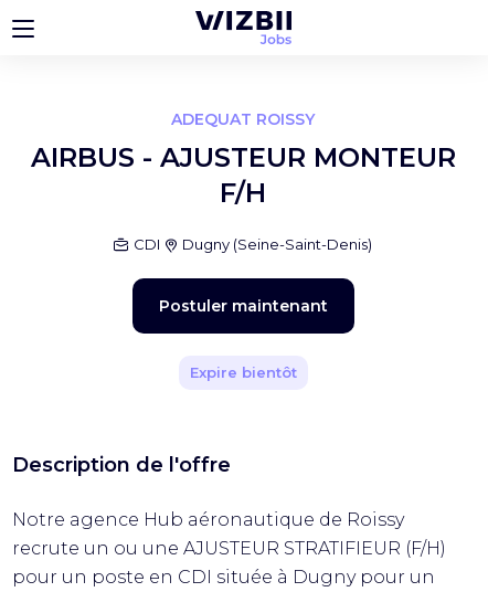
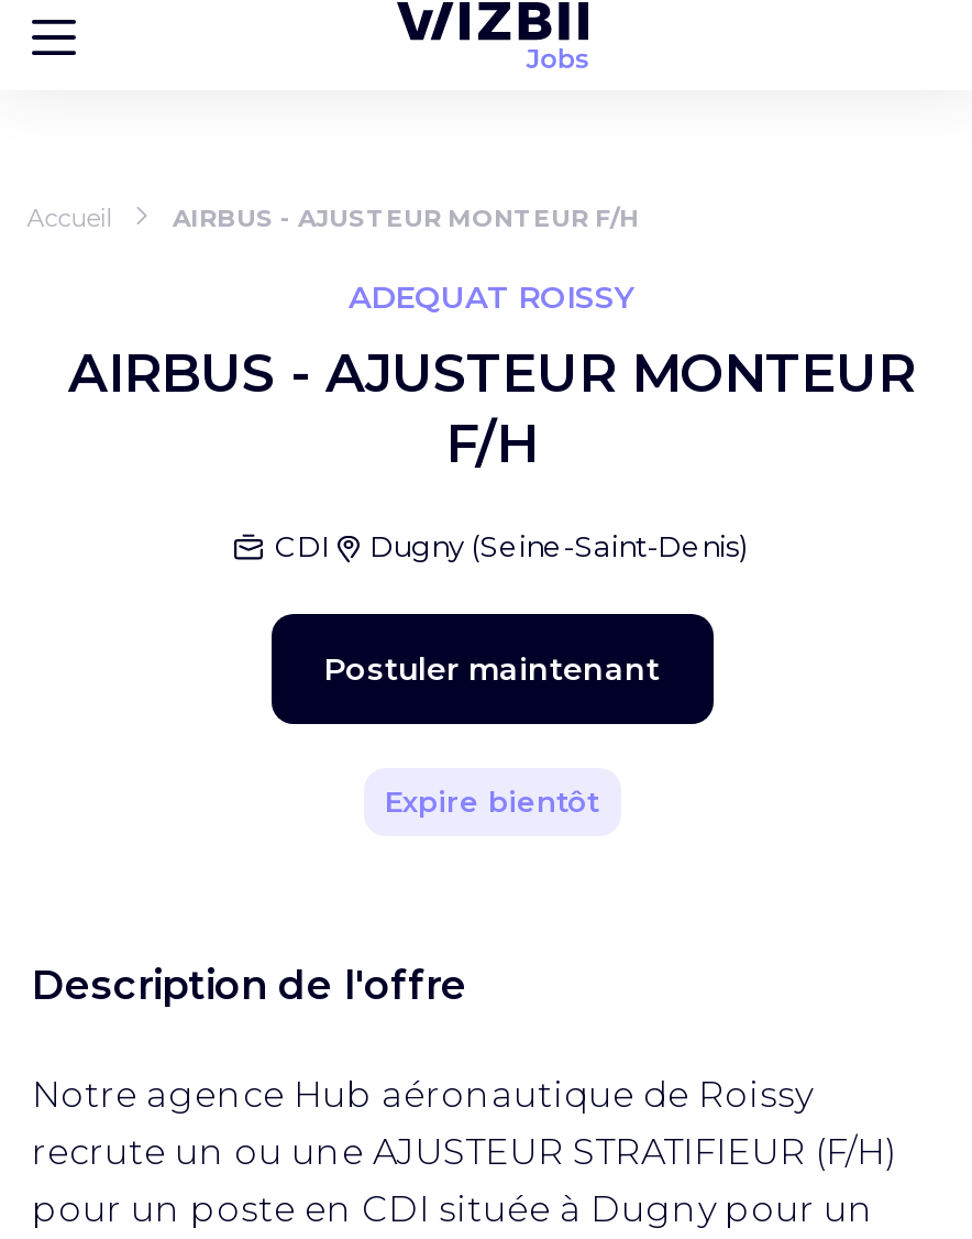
none -> [27,202,639,233] Accueil | AIRBUS - AJUSTEUR MONTEUR F/H

